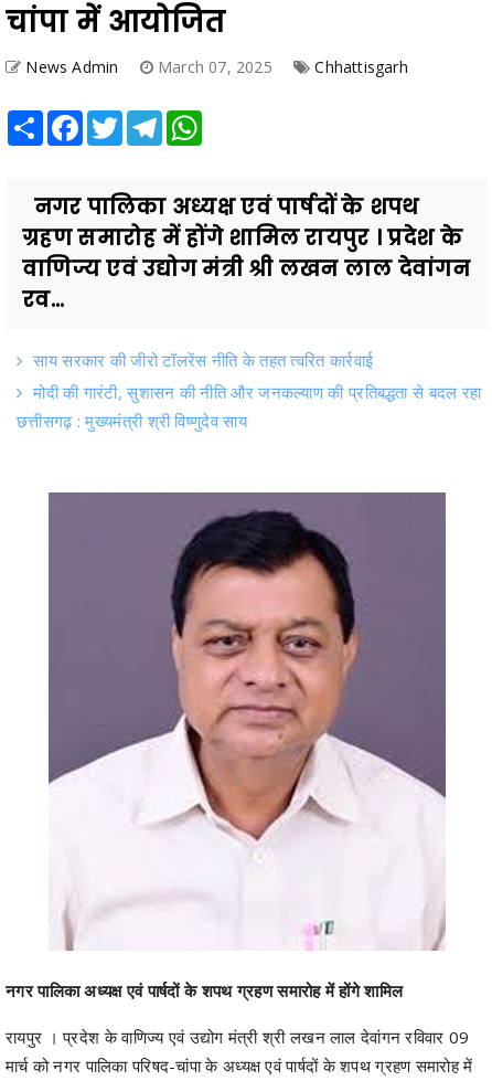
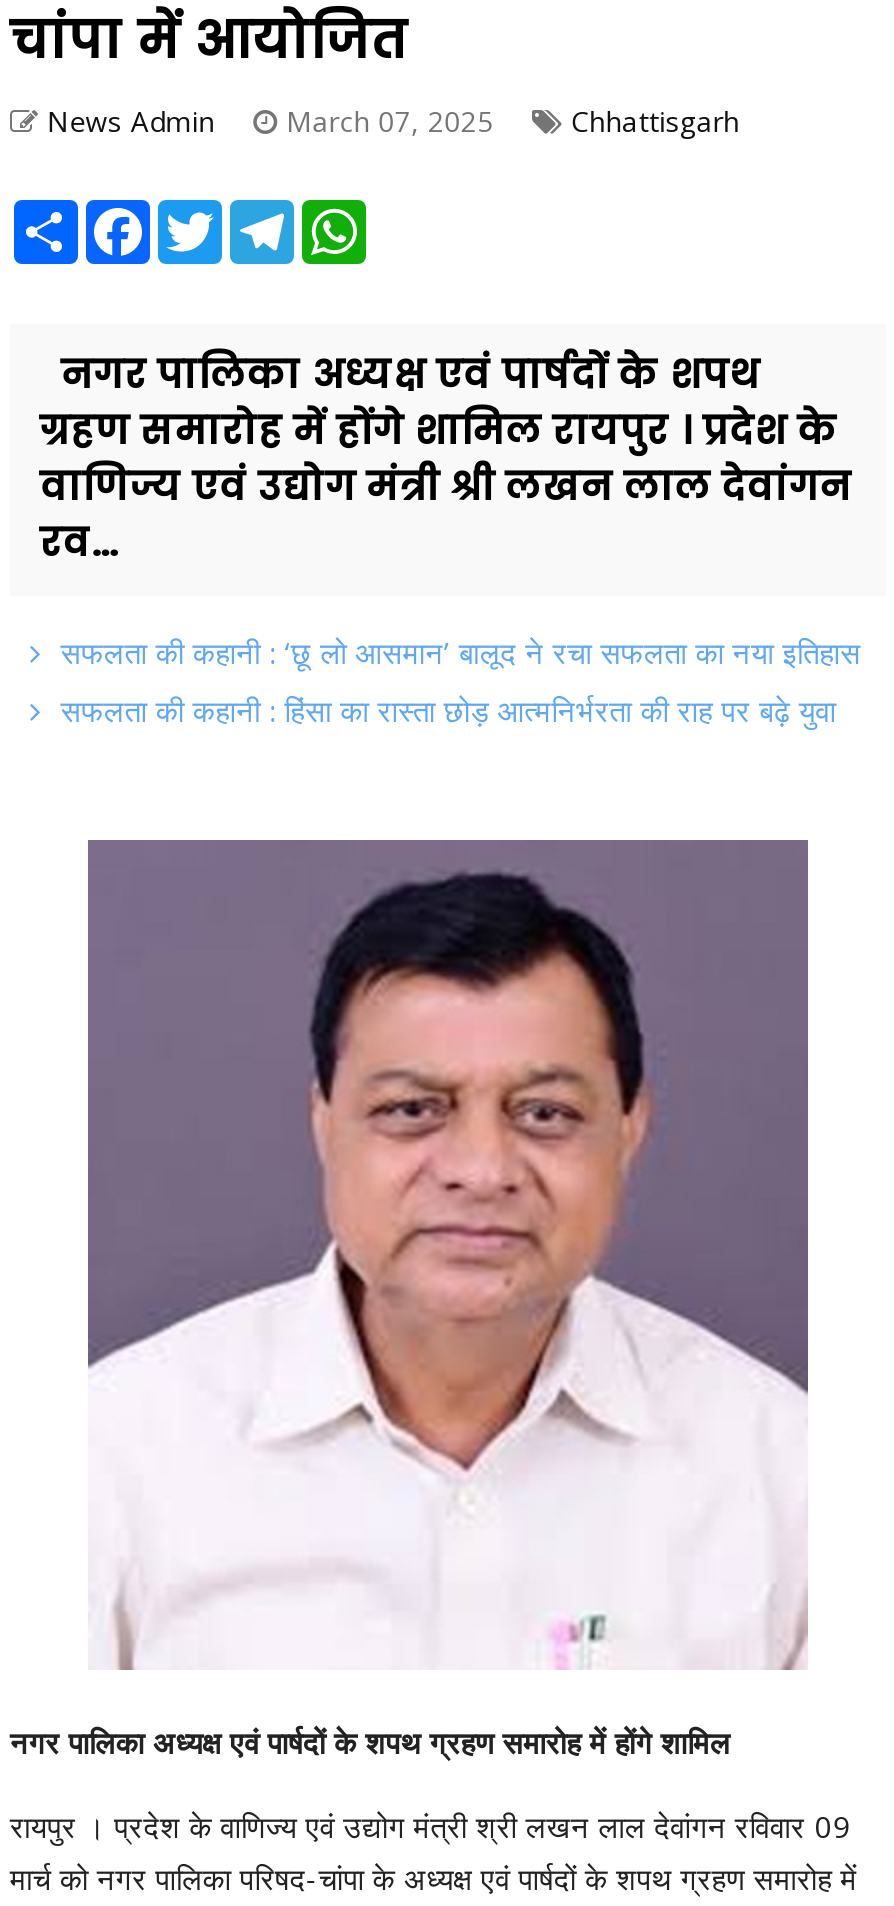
[17,348,481,431] साय सरकार की जीरो टॉलरेंस नीति के तहत त्वरित कार्रवाई | मोदी की गारंटी, सुशासन की नीति और जनकल्याण की प्रतिबद्धता से बदल रहा | छत्तीसगढ़ : मुख्यमंत्री श्री विष्णुदेव साय -> [61,631,861,729] सफलता की कहानी : ‘छू लो आसमान’ बालूद ने रचा सफलता का नया इतिहास | सफलता की कहानी : हिंसा का रास्ता छोड़ आत्मनिर्भरता की राह पर बढ़े युवा

